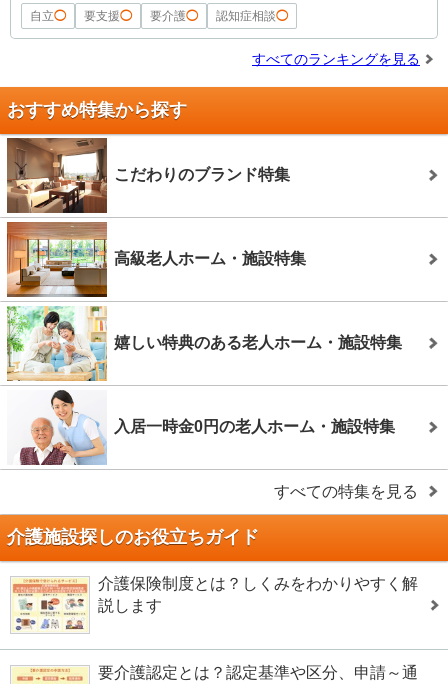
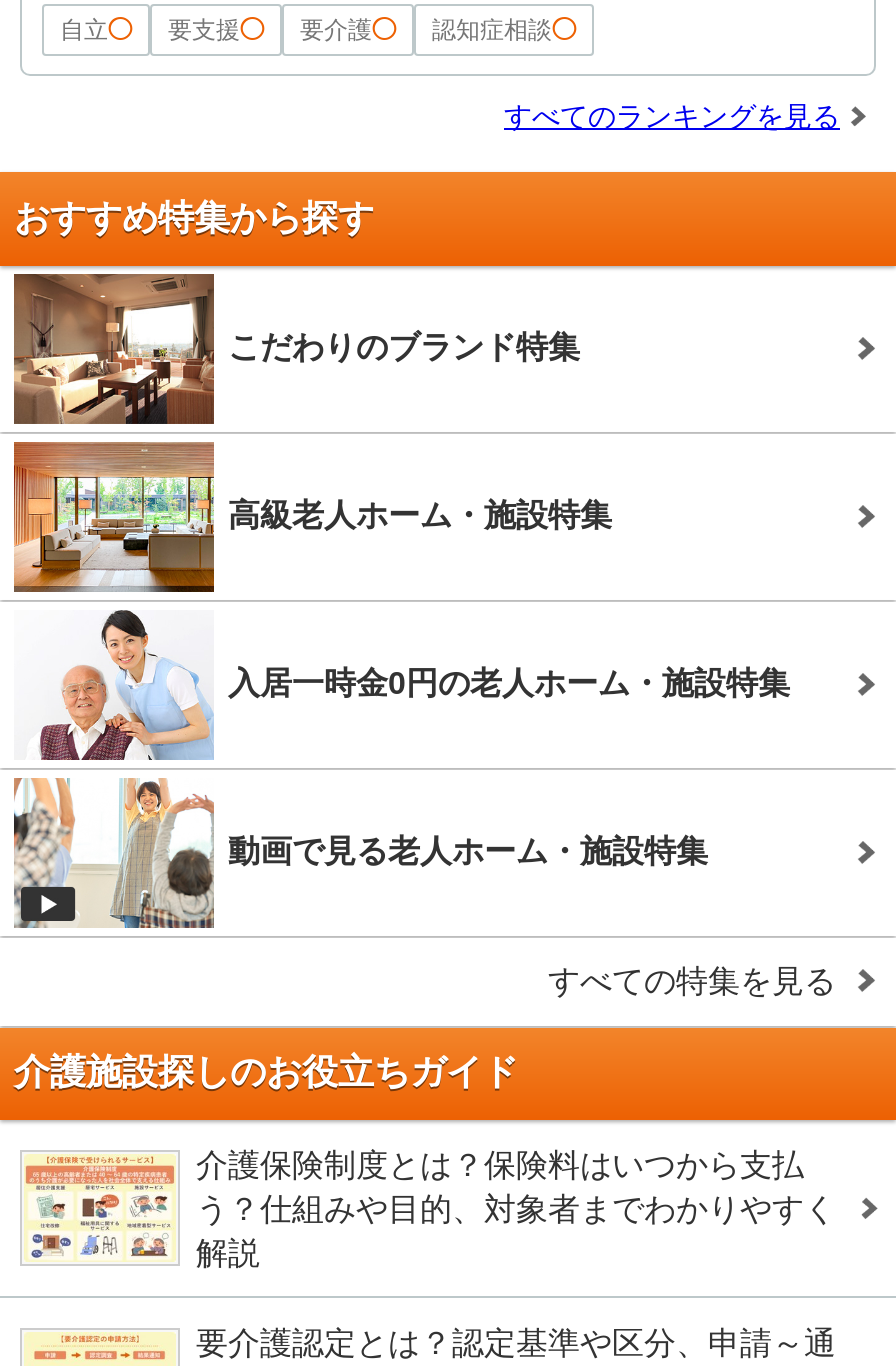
[6,306,402,382] [image] | 嬉しい特典のある老人ホーム・施設特集 -> none
moved [114,418,395,435] -> [228,665,790,699]: 入居一時金0円の老人ホーム・施設特集
none -> [12,776,708,930] [image] | 動画で見る老人ホーム・施設特集
[98,575,418,614] 介護保険制度とは？しくみをわかりやすく解 | 説します -> [196,1148,836,1270] 介護保険制度とは？保険料はいつから支払 | う？仕組みや目的、対象者までわかりやすく | 解説

